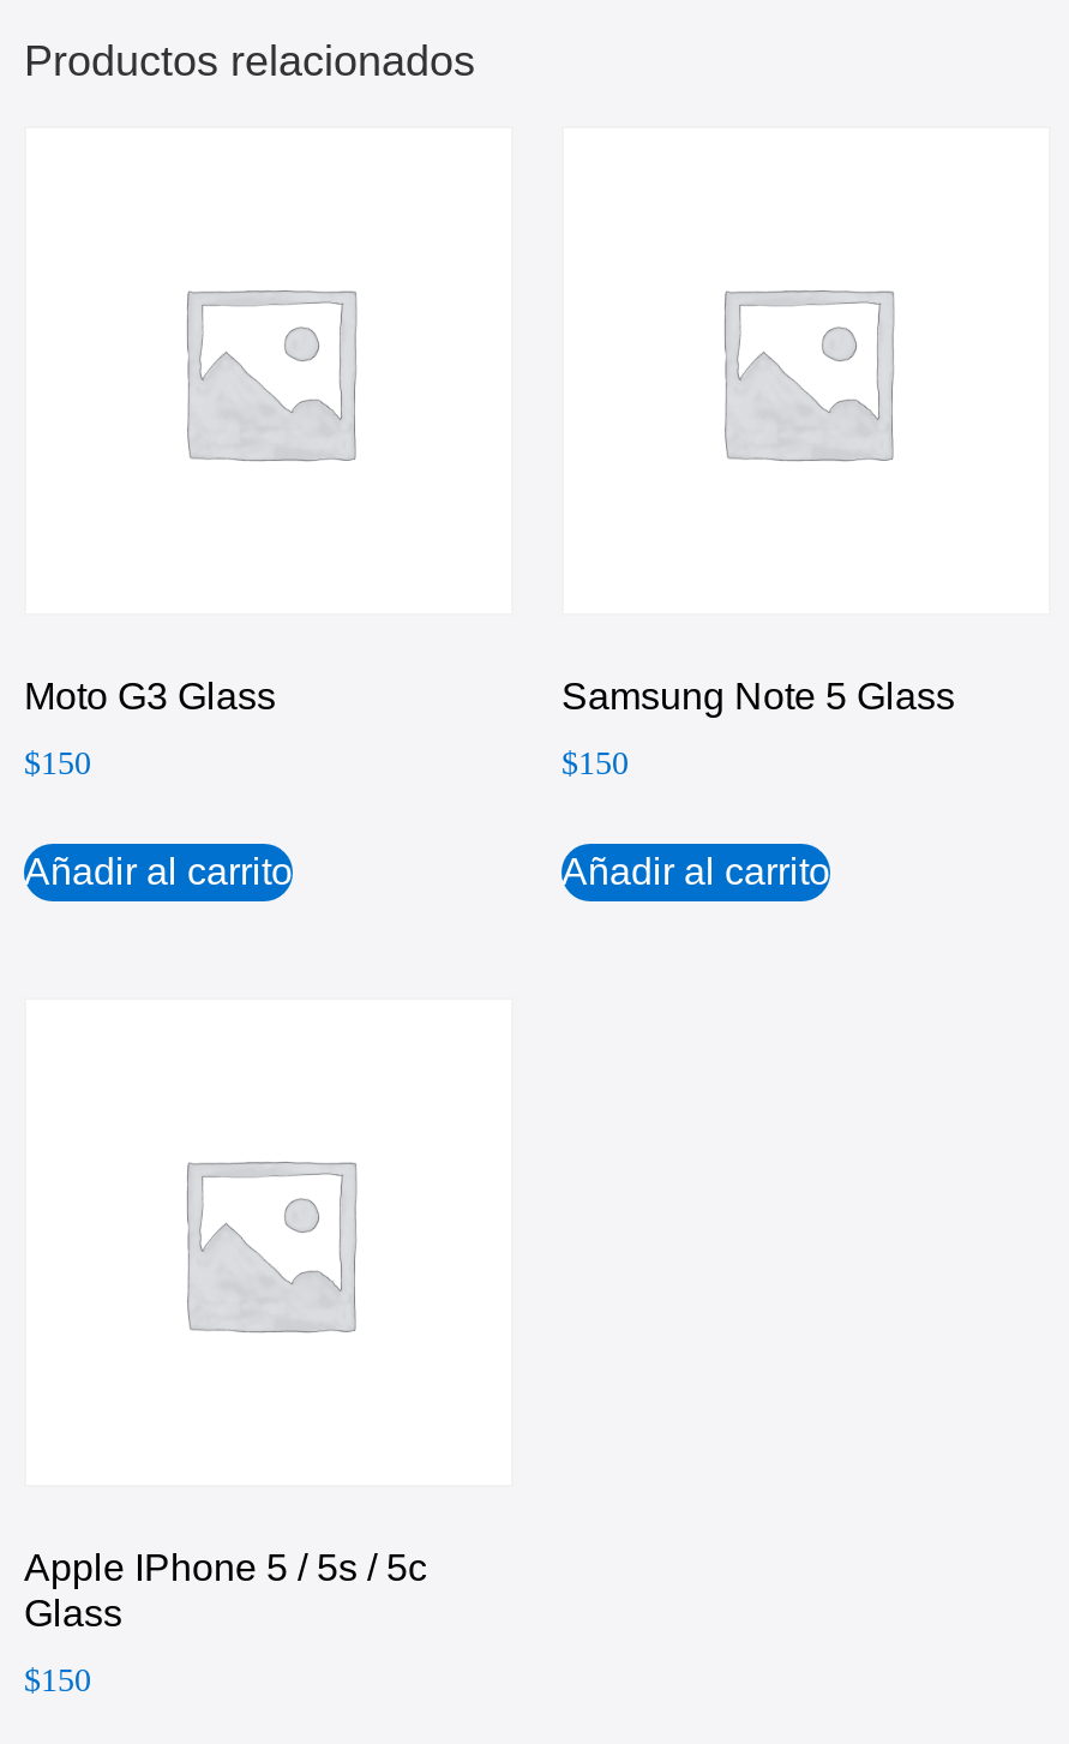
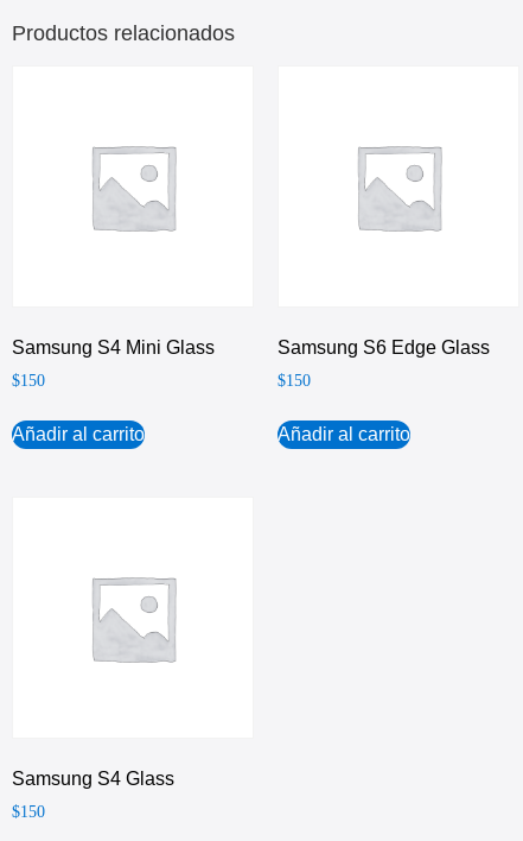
[24,676,276,717] Moto G3 Glass -> [12,338,215,358] Samsung S4 Mini Glass
[561,676,955,717] Samsung Note 5 Glass -> [278,338,490,358] Samsung S6 Edge Glass
[24,1548,427,1634] Apple IPhone 5 / 5s / 5c | Glass -> [12,769,174,789] Samsung S4 Glass

